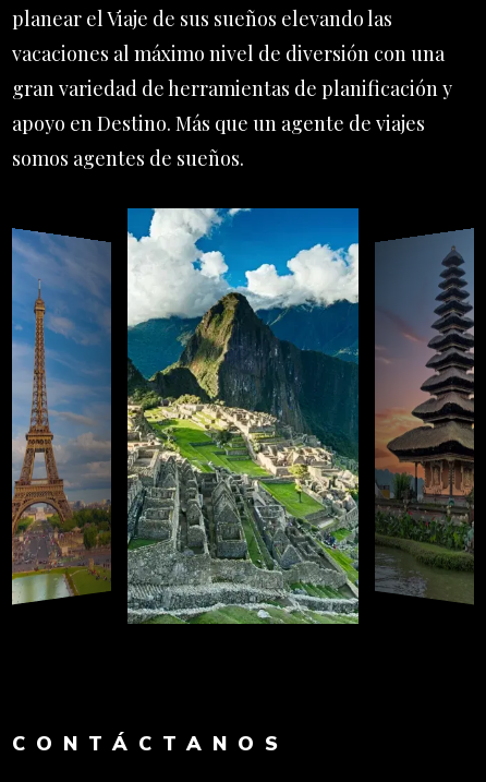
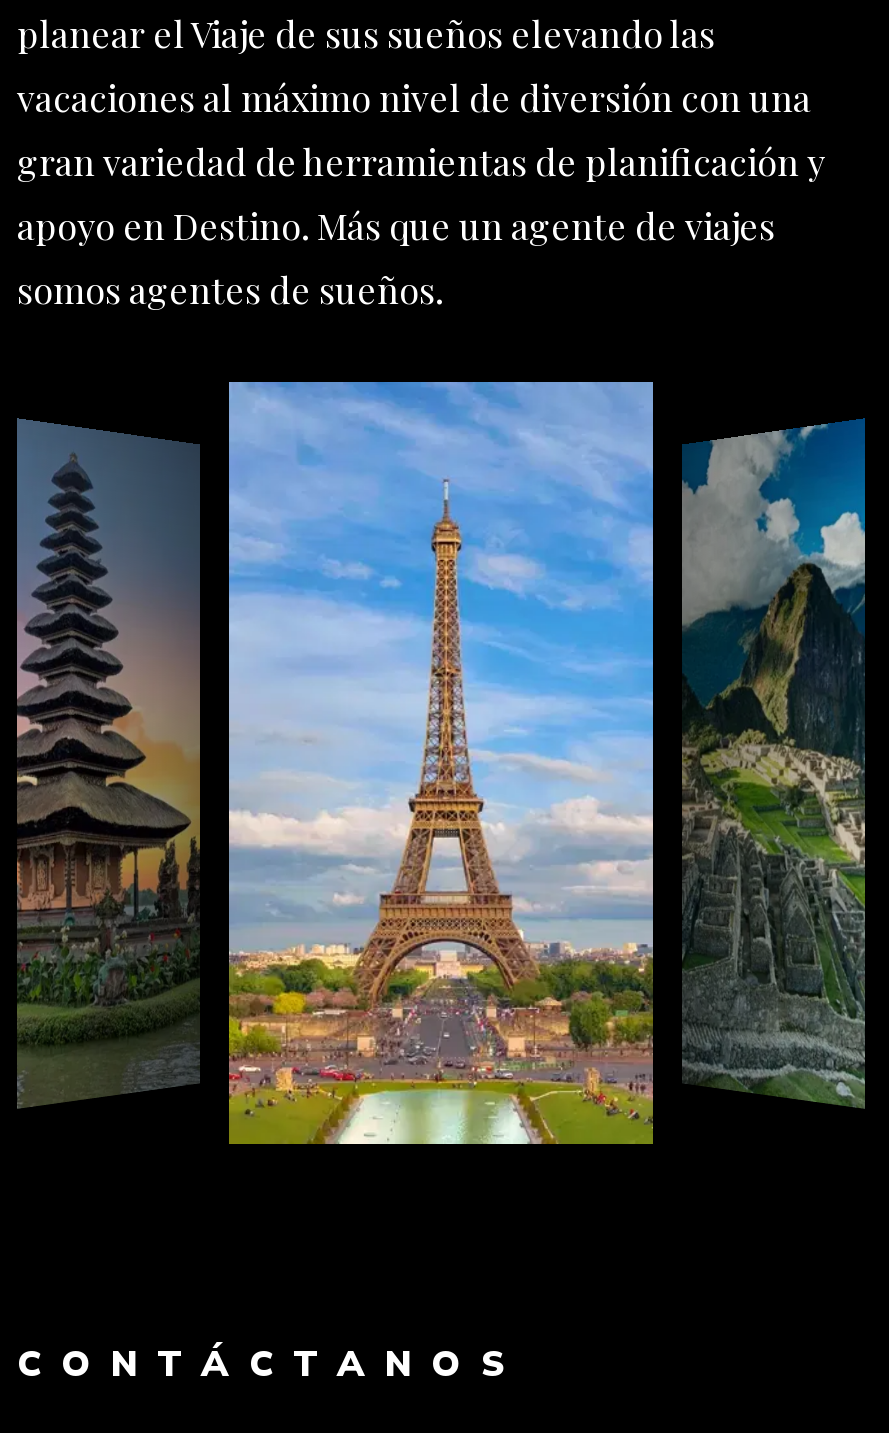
[126,207,360,625] [image] -> [227,380,655,1146] [image]
[11,229,111,604] [image] -> [15,420,201,1106] [image]
[375,228,475,599] [image] -> [681,418,867,1104] [image]

